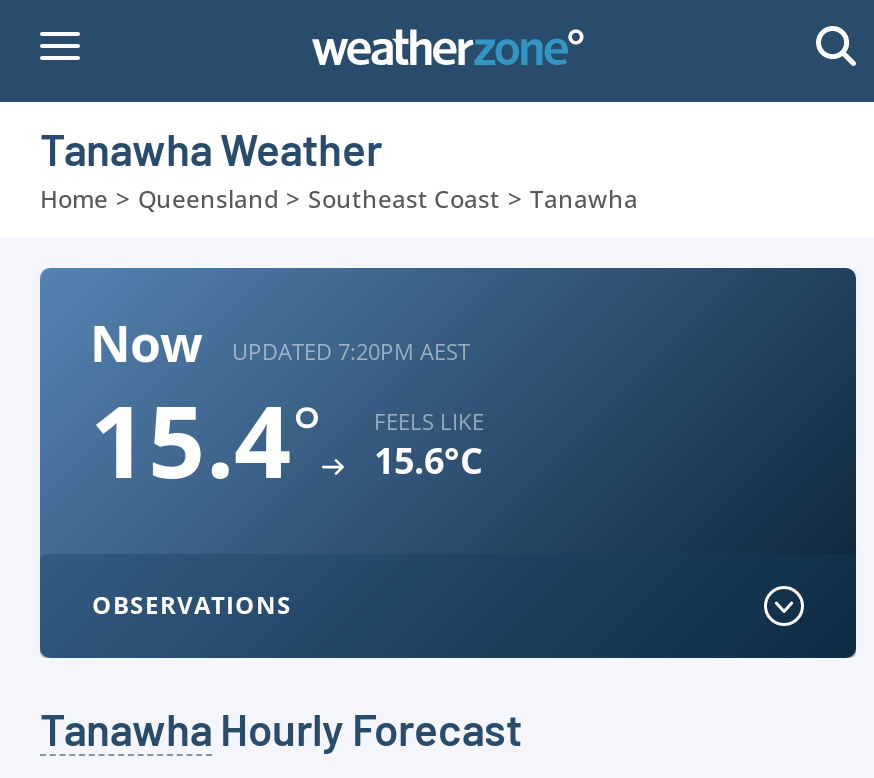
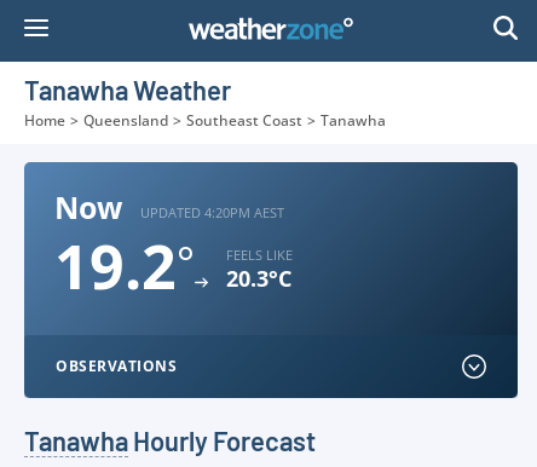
[232,335,470,365] UPDATED 7:20PM AEST -> [140,203,284,221] UPDATED 4:20PM AEST
[90,372,322,508] 15.4° -> [54,225,195,307] 19.2°
[374,436,482,484] 15.6°C -> [226,264,291,293] 20.3°C

